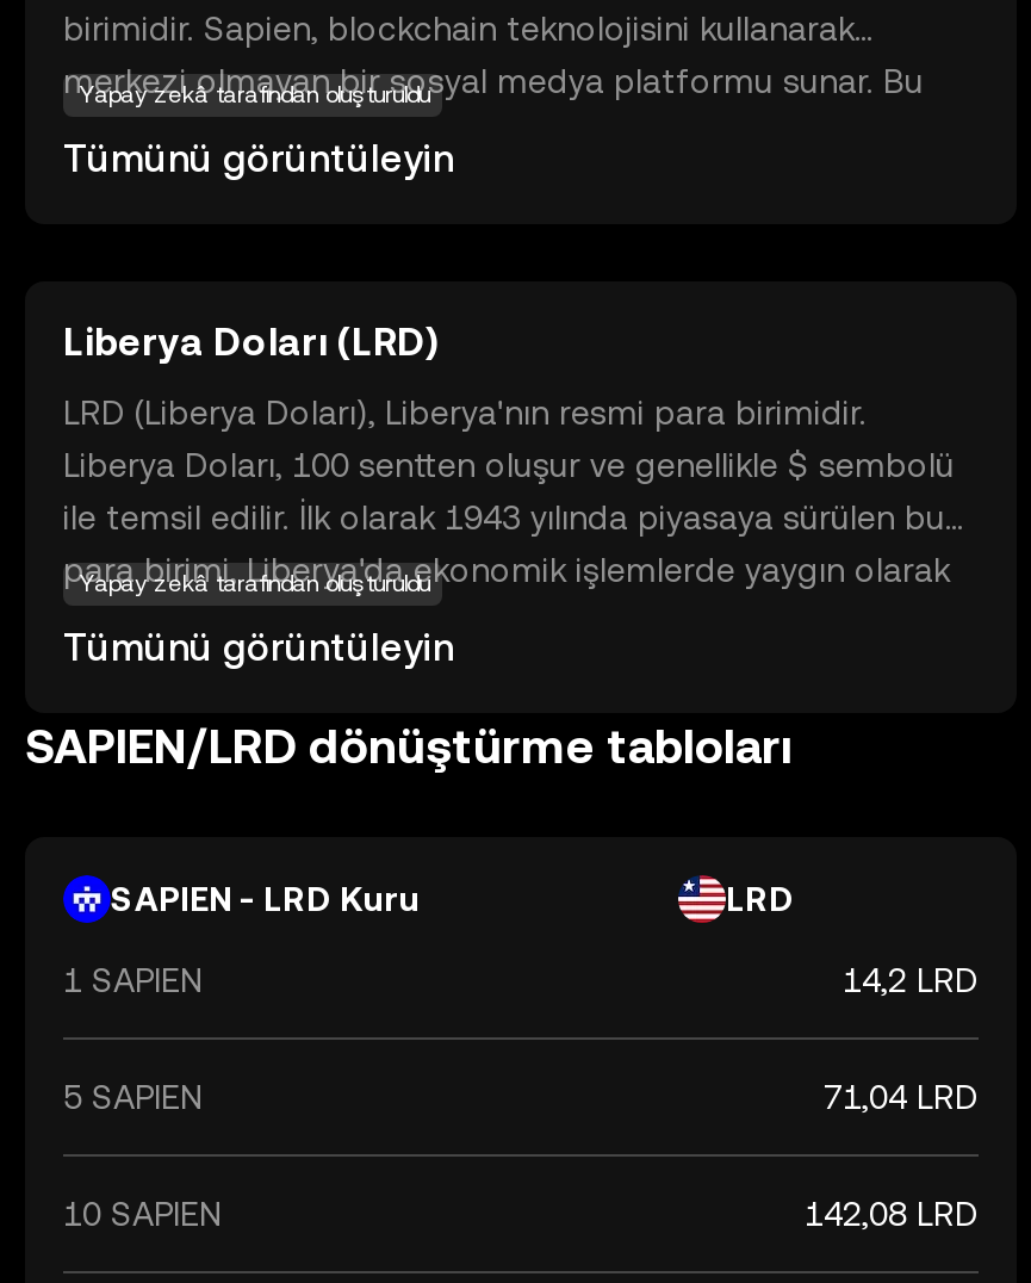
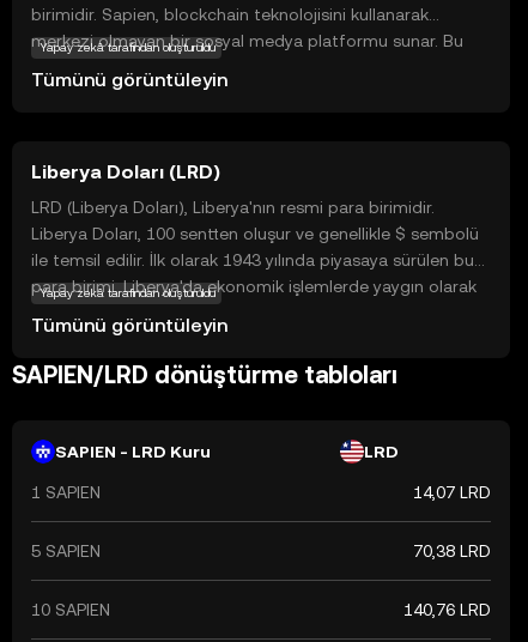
[843,961,979,999] 14,2 LRD -> [413,483,491,502] 14,07 LRD
[824,1078,979,1116] 71,04 LRD -> [413,541,491,561] 70,38 LRD
[805,1195,979,1233] 142,08 LRD -> [403,600,491,619] 140,76 LRD

